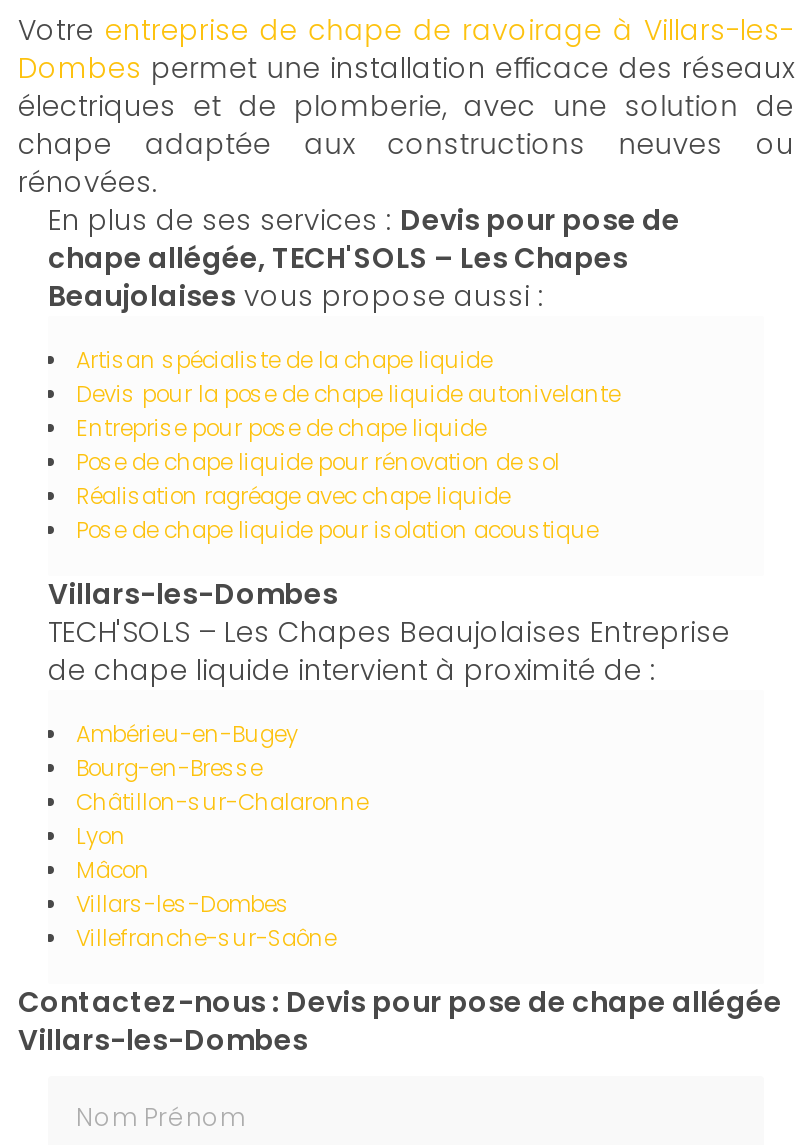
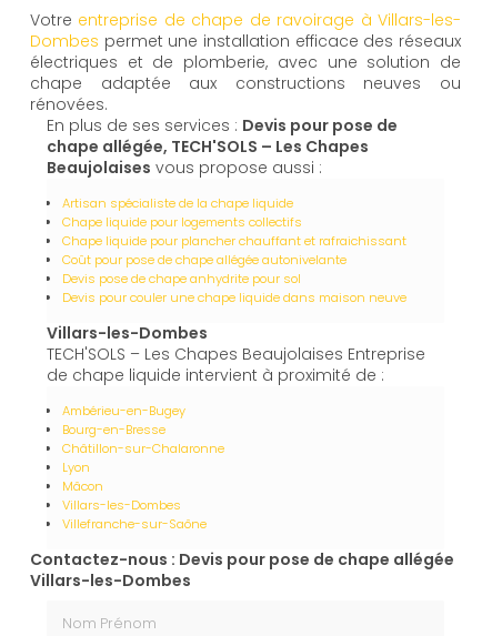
[76,378,620,546] Devis pour la pose de chape liquide autonivelante | Entreprise pour pose de chape liquide | Pose de chape liquide pour rénovation de sol | Réalisation ragréage avec chape liquide | Pose de chape liquide pour isolation acoustique -> [62,213,406,306] Chape liquide pour logements collectifs | Chape liquide pour plancher chauffant et rafraichissant | Coût pour pose de chape allégée autonivelante | Devis pose de chape anhydrite pour sol | Devis pour couler une chape liquide dans maison neuve

